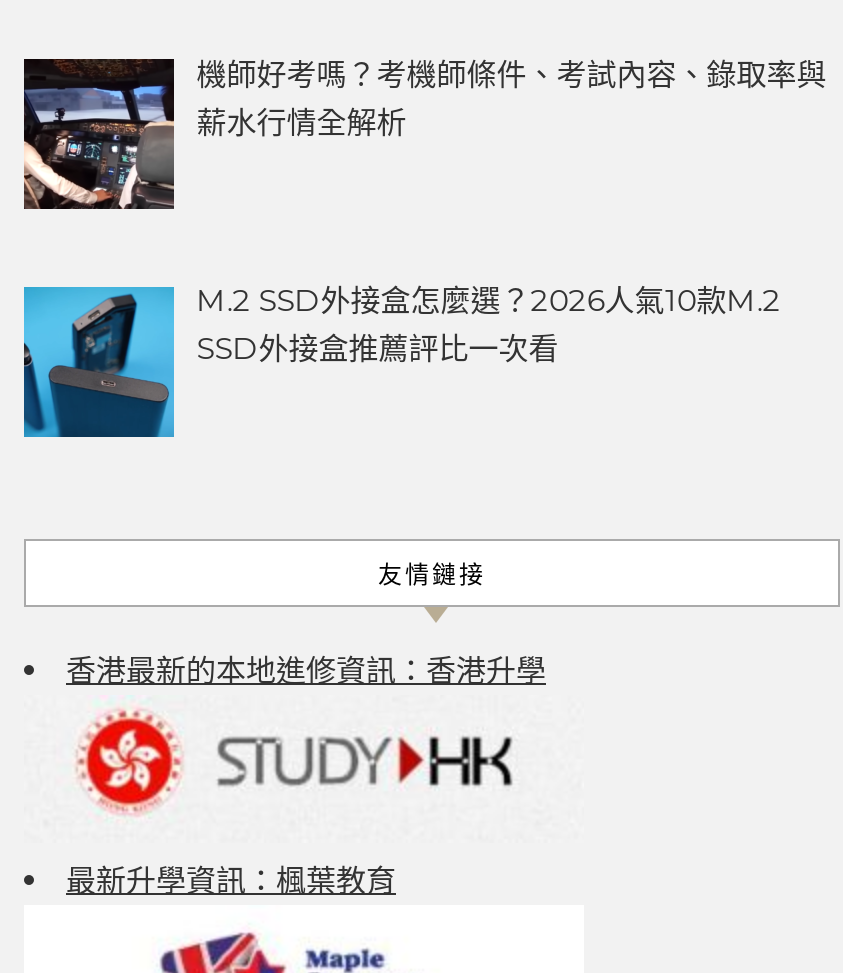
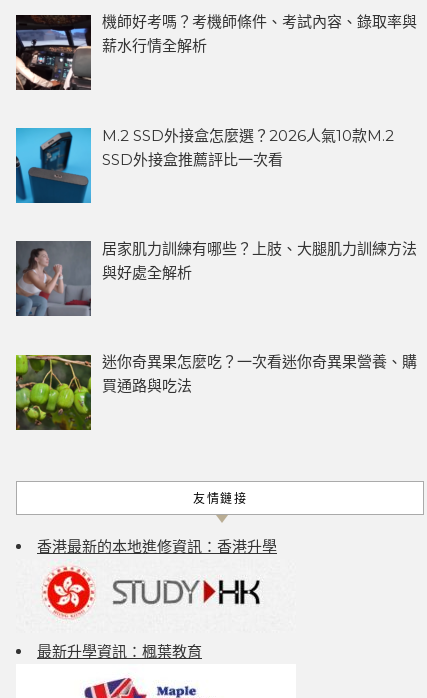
none -> [15,239,417,317] [image] | 居家肌力訓練有哪些？上肢、大腿肌力訓練方法 | 與好處全解析
none -> [15,352,417,431] [image] | 迷你奇異果怎麼吃？一次看迷你奇異果營養、購 | 買通路與吃法

